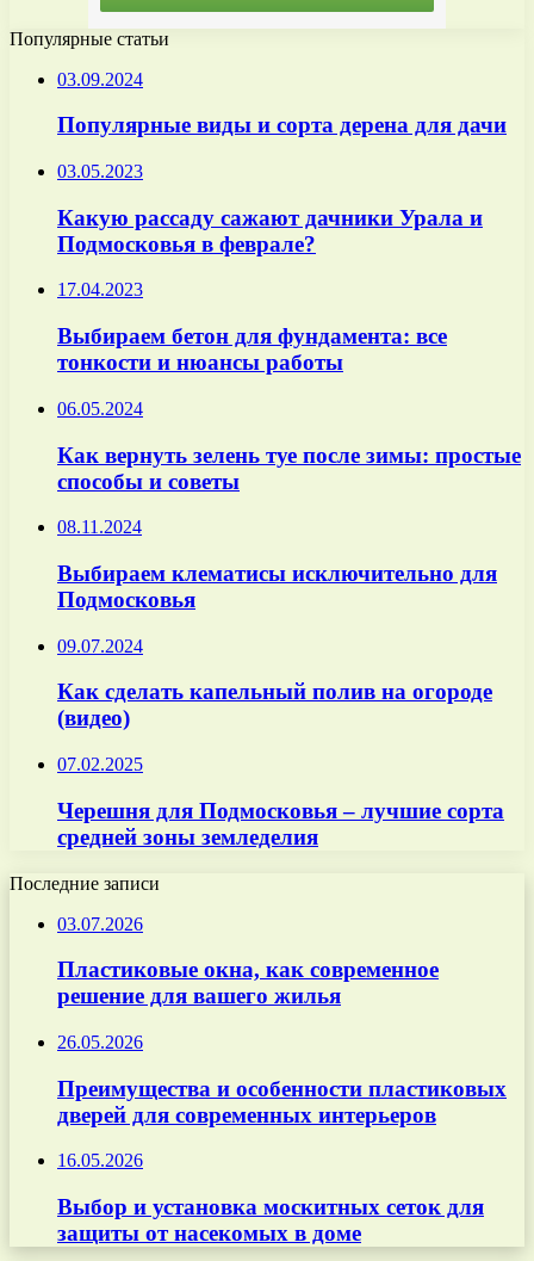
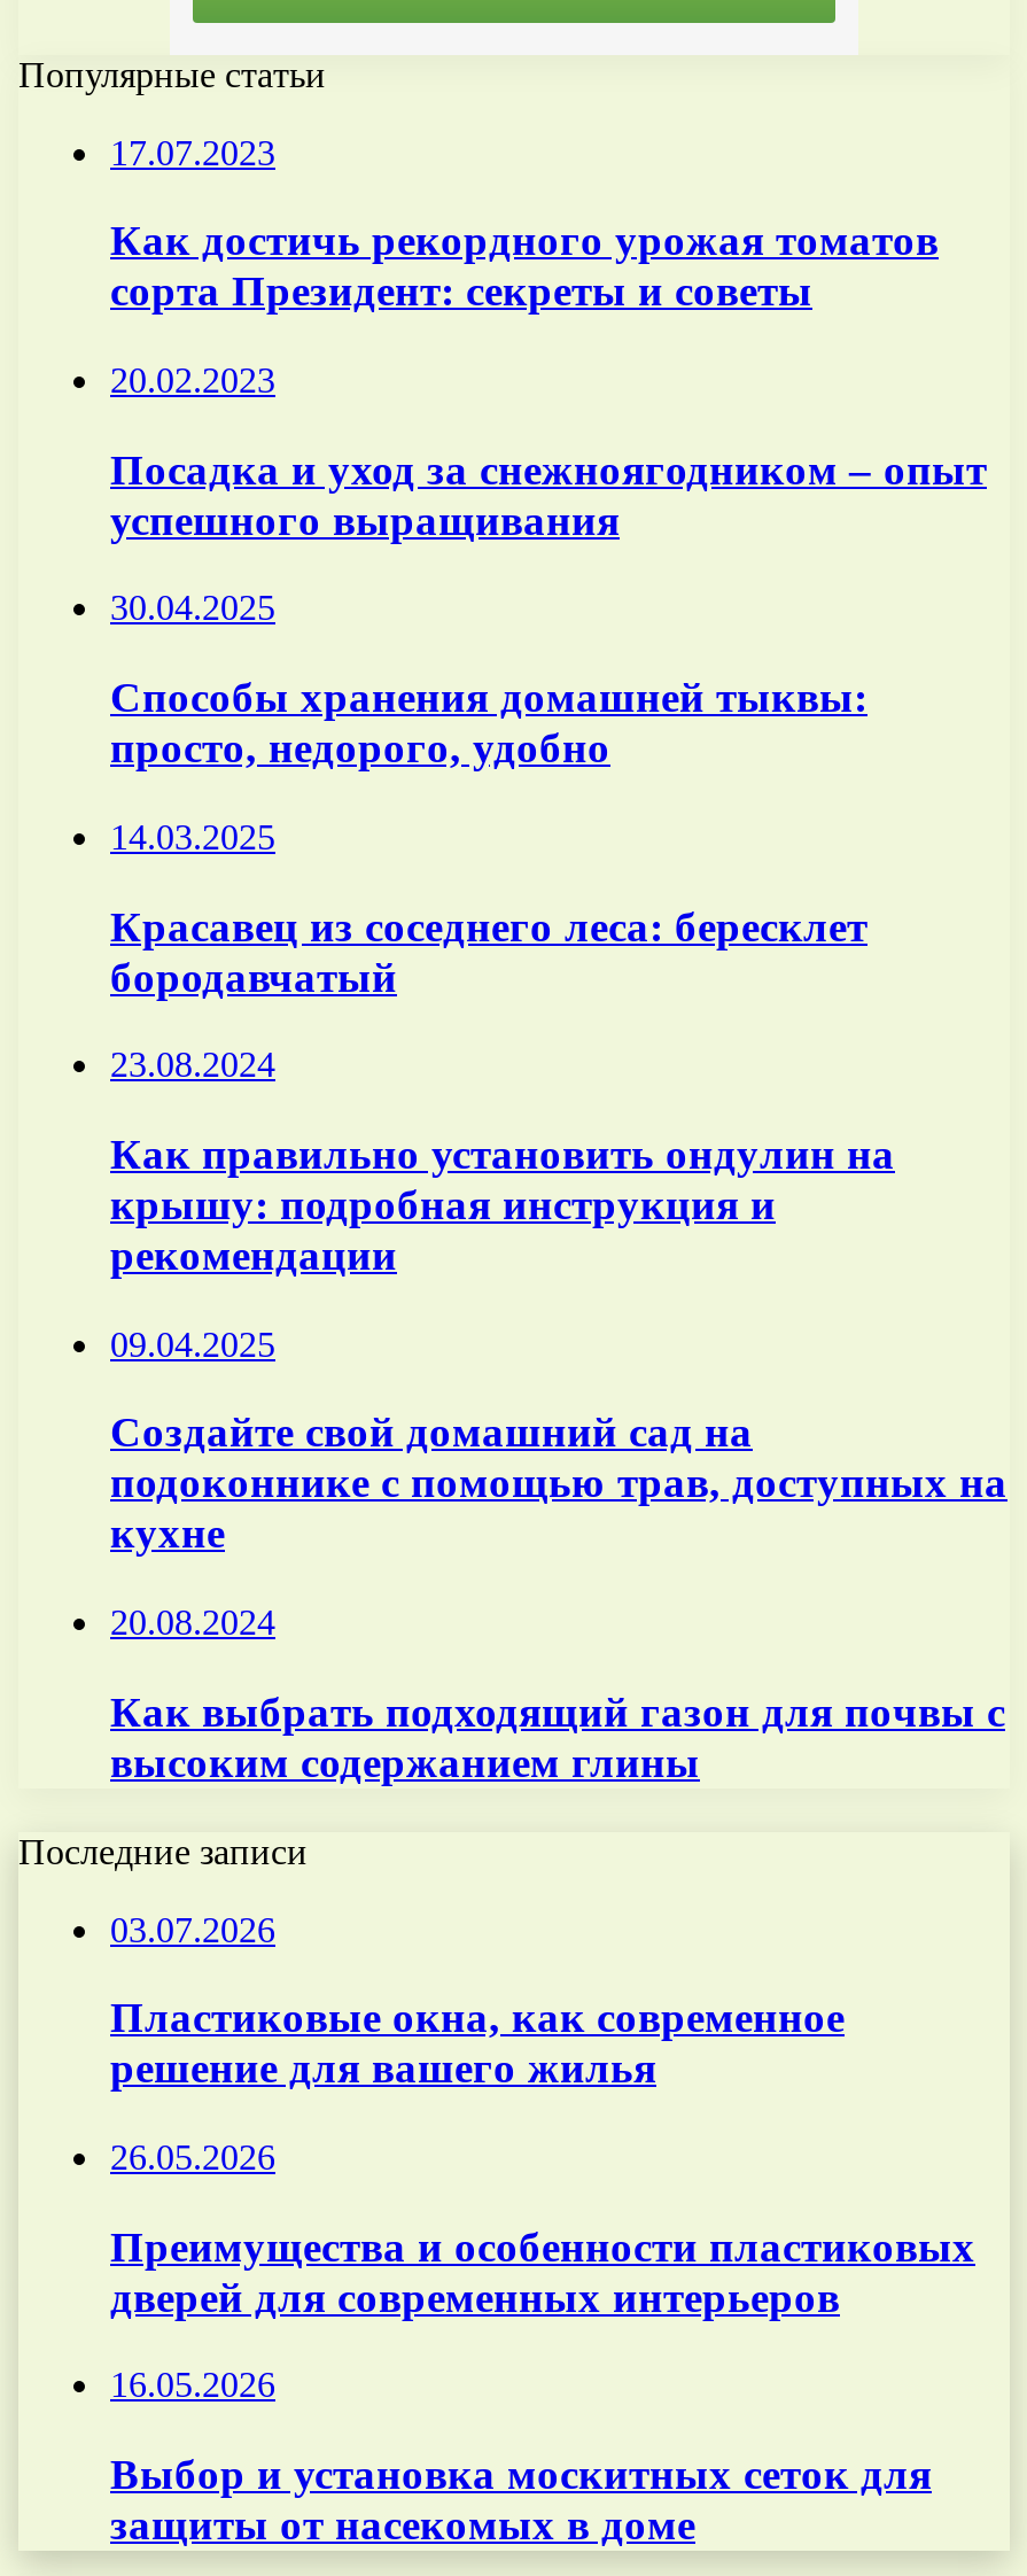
[57,69,143,89] 03.09.2024 -> [110,132,275,171] 17.07.2023
[57,112,507,137] Популярные виды и сорта дерена для дачи -> [110,216,939,315] Как достичь рекордного урожая томатов | сорта Президент: секреты и советы
[57,161,143,181] 03.05.2023 -> [110,360,275,399] 20.02.2023
[57,205,483,256] Какую рассаду сажают дачники Урала и | Подмосковья в феврале? -> [110,445,987,543] Посадка и уход за снежноягодником – опыт | успешного выращивания
[57,280,143,300] 17.04.2023 -> [110,589,275,628] 30.04.2025
[57,323,447,375] Выбираем бетон для фундамента: все | тонкости и нюансы работы -> [110,673,867,772] Способы хранения домашней тыквы: | просто, недорого, удобно
[57,398,143,419] 06.05.2024 -> [110,817,275,856] 14.03.2025
[57,442,521,493] Как вернуть зелень туе после зимы: простые | способы и советы -> [110,901,867,1000] Красавец из соседнего леса: бересклет | бородавчатый
[57,517,142,537] 08.11.2024 -> [110,1045,275,1084] 23.08.2024
[57,561,497,612] Выбираем клематисы исключительно для | Подмосковья -> [110,1130,895,1279] Как правильно установить ондулин на | крышу: подробная инструкция и | рекомендации
[57,636,143,656] 09.07.2024 -> [110,1324,275,1363] 09.04.2025
[57,679,492,731] Как сделать капельный полив на огороде | (видео) -> [110,1408,1007,1558] Создайте свой домашний сад на | подоконнике с помощью трав, доступных на | кухне
[57,754,143,774] 07.02.2025 -> [110,1603,275,1642] 20.08.2024
[57,798,504,849] Черешня для Подмосковья – лучшие сорта | средней зоны земледелия -> [110,1687,1005,1786] Как выбрать подходящий газон для почвы с | высоким содержанием глины

